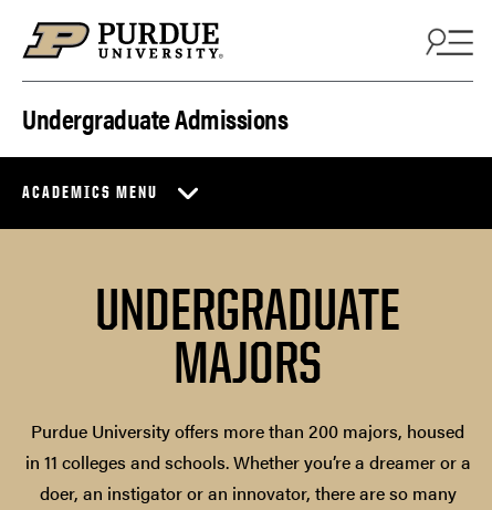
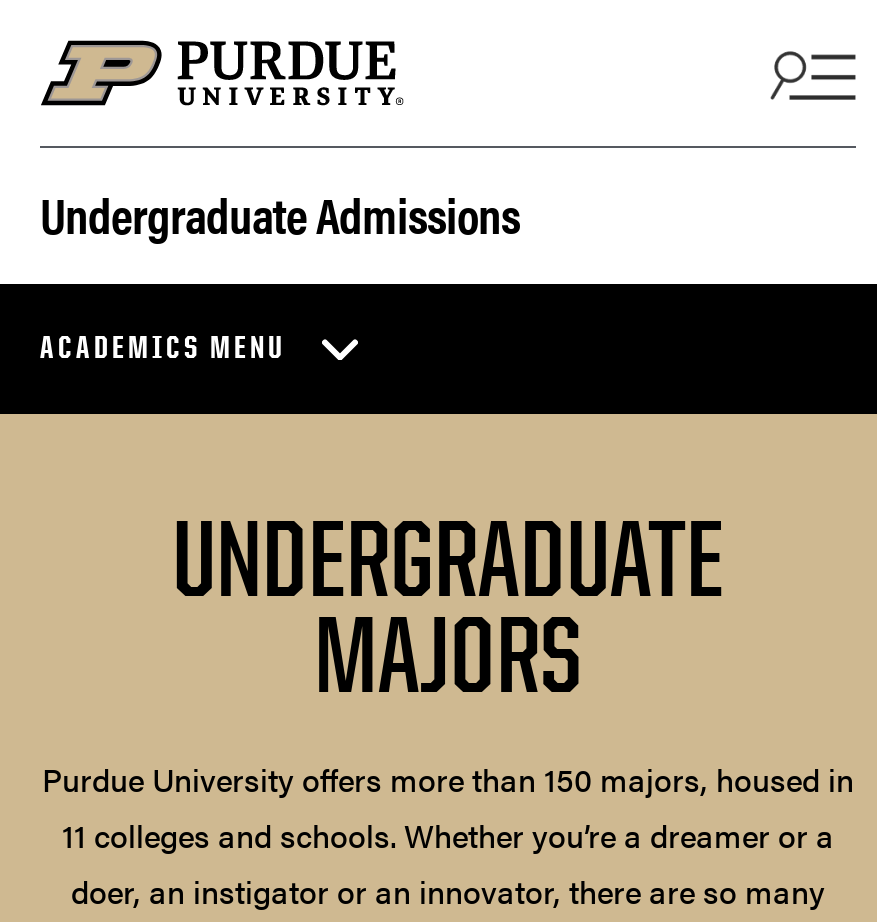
[25,418,470,475] Purdue University offers more than 200 majors, housed | in 11 colleges and schools. Whether you’re a dreamer or a -> [42,756,854,858] Purdue University offers more than 150 majors, housed in | 11 colleges and schools. Whether you’re a dreamer or a

